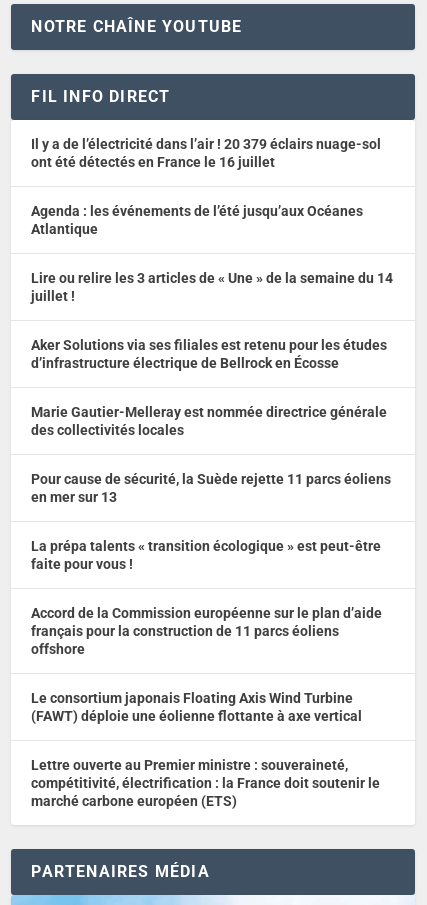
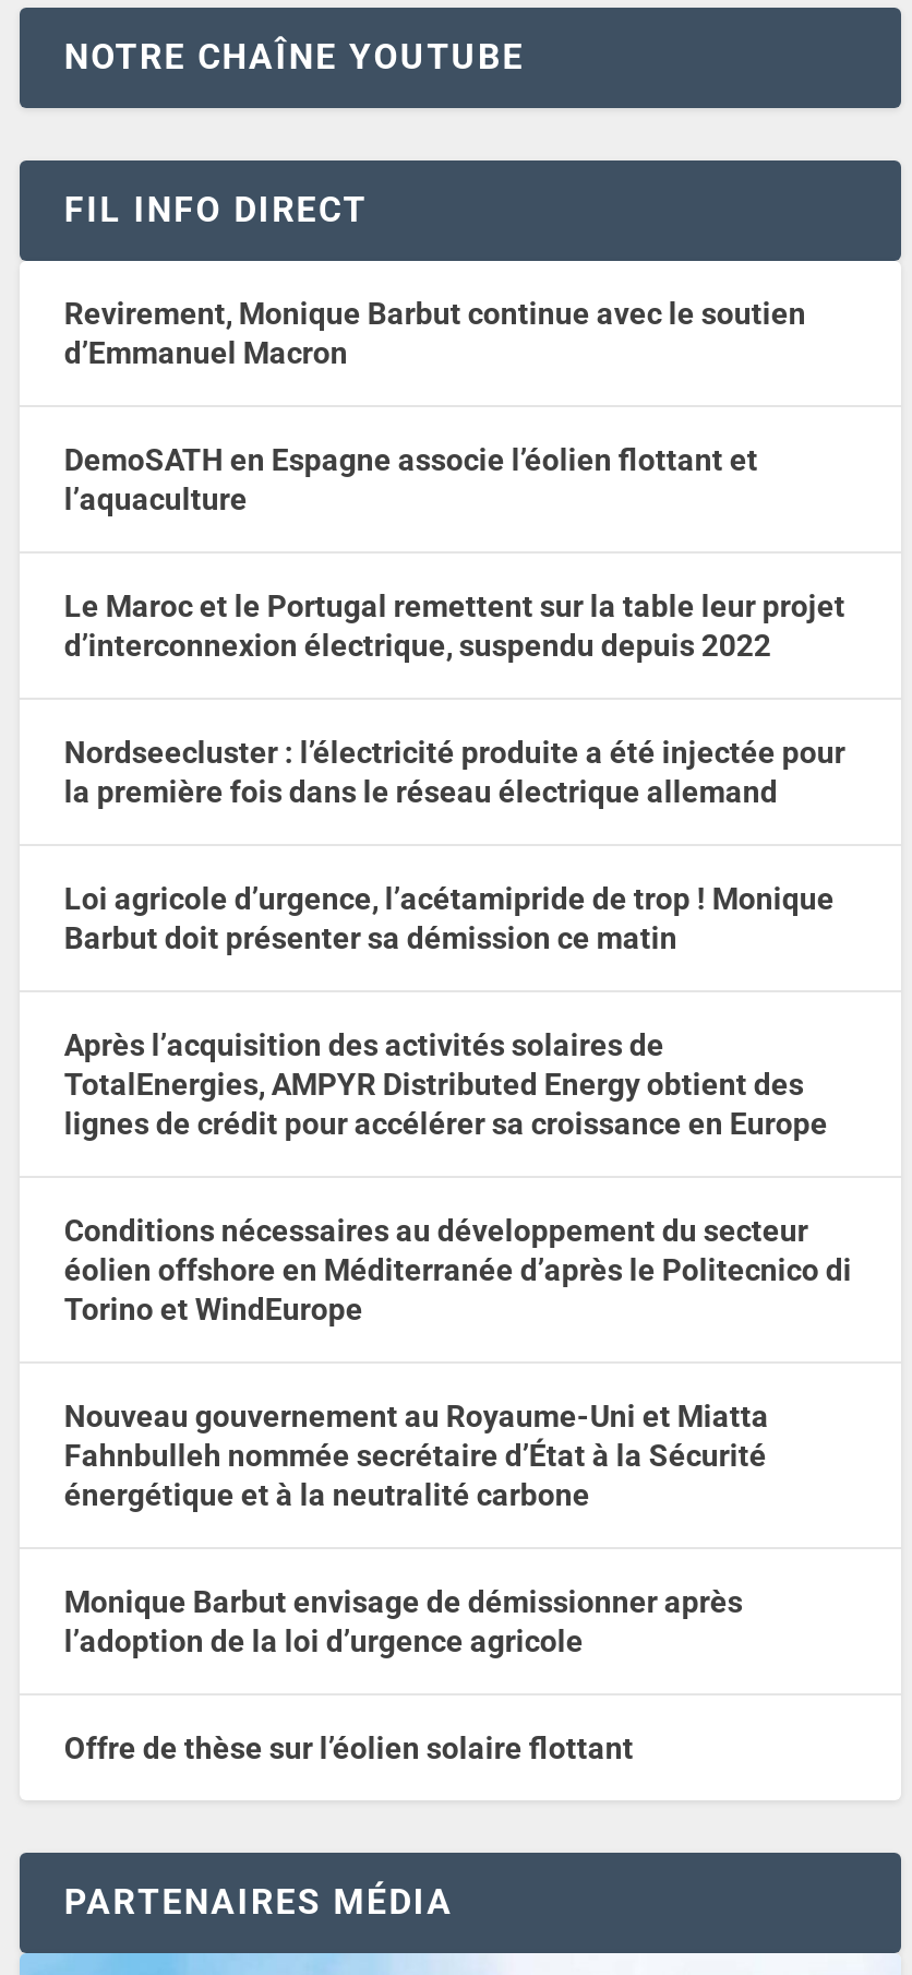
[31,136,381,170] Il y a de l’électricité dans l’air ! 20 379 éclairs nuage-sol | ont été détectés en France le 16 juillet -> [64,295,806,369] Revirement, Monique Barbut continue avec le soutien | d’Emmanuel Macron
[31,203,363,237] Agenda : les événements de l’été jusqu’aux Océanes | Atlantique -> [64,442,758,516] DemoSATH en Espagne associe l’éolien flottant et | l’aquaculture
[31,270,393,304] Lire ou relire les 3 articles de « Une » de la semaine du 14 | juillet ! -> [64,588,845,662] Le Maroc et le Portugal remettent sur la table leur projet | d’interconnexion électrique, suspendu depuis 2022
[31,337,387,371] Aker Solutions via ses filiales est retenu pour les études | d’infrastructure électrique de Bellrock en Écosse -> [64,734,845,808] Nordseecluster : l’électricité produite a été injectée pour | la première fois dans le réseau électrique allemand
[31,404,387,438] Marie Gautier-Melleray est nommée directrice générale | des collectivités locales -> [64,880,834,955] Loi agricole d’urgence, l’acétamipride de trop ! Monique | Barbut doit présenter sa démission ce matin
[31,471,391,505] Pour cause de sécurité, la Suède rejette 11 parcs éoliens | en mer sur 13 -> [64,1027,828,1140] Après l’acquisition des activités solaires de | TotalEnergies, AMPYR Distributed Energy obtient des | lignes de crédit pour accélérer sa croissance en Europe
[31,538,381,572] La prépa talents « transition écologique » est peut-être | faite pour vous ! -> [64,1212,852,1326] Conditions nécessaires au développement du secteur | éolien offshore en Méditerranée d’après le Politecnico di | Torino et WindEurope
[31,605,382,657] Accord de la Commission européenne sur le plan d’aide | français pour la construction de 11 parcs éoliens | offshore -> [64,1398,769,1511] Nouveau gouvernement au Royaume-Uni et Miatta | Fahnbulleh nommée secrétaire d’État à la Sécurité | énergétique et à la neutralité carbone
[31,690,362,724] Le consortium japonais Floating Axis Wind Turbine | (FAWT) déploie une éolienne flottante à axe vertical -> [64,1583,743,1658] Monique Barbut envisage de démissionner après | l’adoption de la loi d’urgence agricole
[31,757,380,809] Lettre ouverte au Premier ministre : souveraineté, | compétitivité, électrification : la France doit soutenir le | marché carbone européen (ETS) -> [64,1730,634,1765] Offre de thèse sur l’éolien solaire flottant

